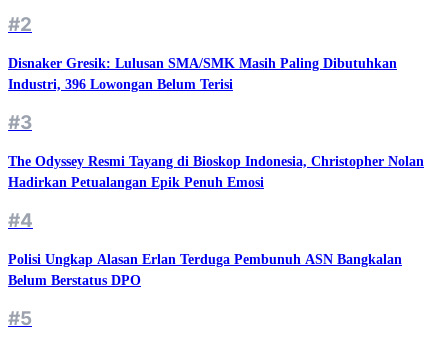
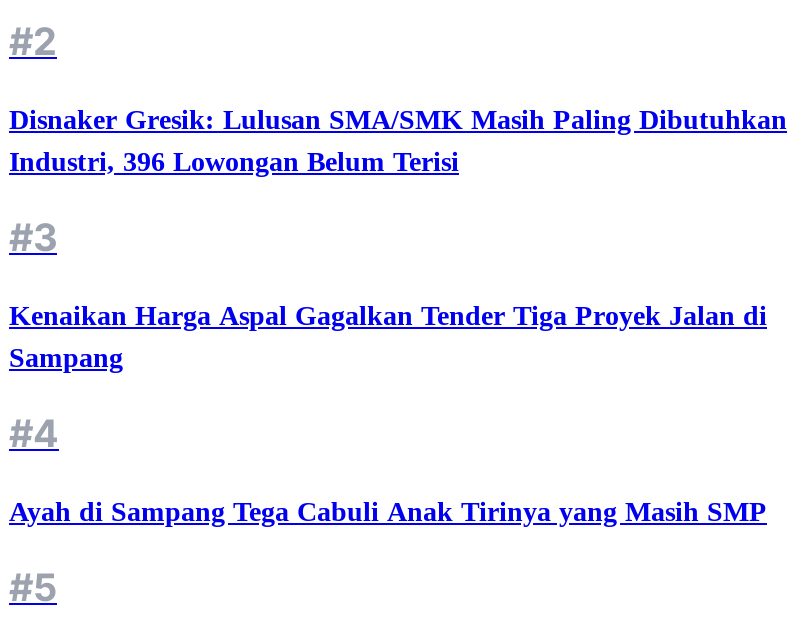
[8,153,424,189] The Odyssey Resmi Tayang di Bioskop Indonesia, Christopher Nolan | Hadirkan Petualangan Epik Penuh Emosi -> [9,300,767,372] Kenaikan Harga Aspal Gagalkan Tender Tiga Proyek Jalan di | Sampang
[8,251,402,287] Polisi Ungkap Alasan Erlan Terduga Pembunuh ASN Bangkalan | Belum Berstatus DPO -> [9,496,767,526] Ayah di Sampang Tega Cabuli Anak Tirinya yang Masih SMP

